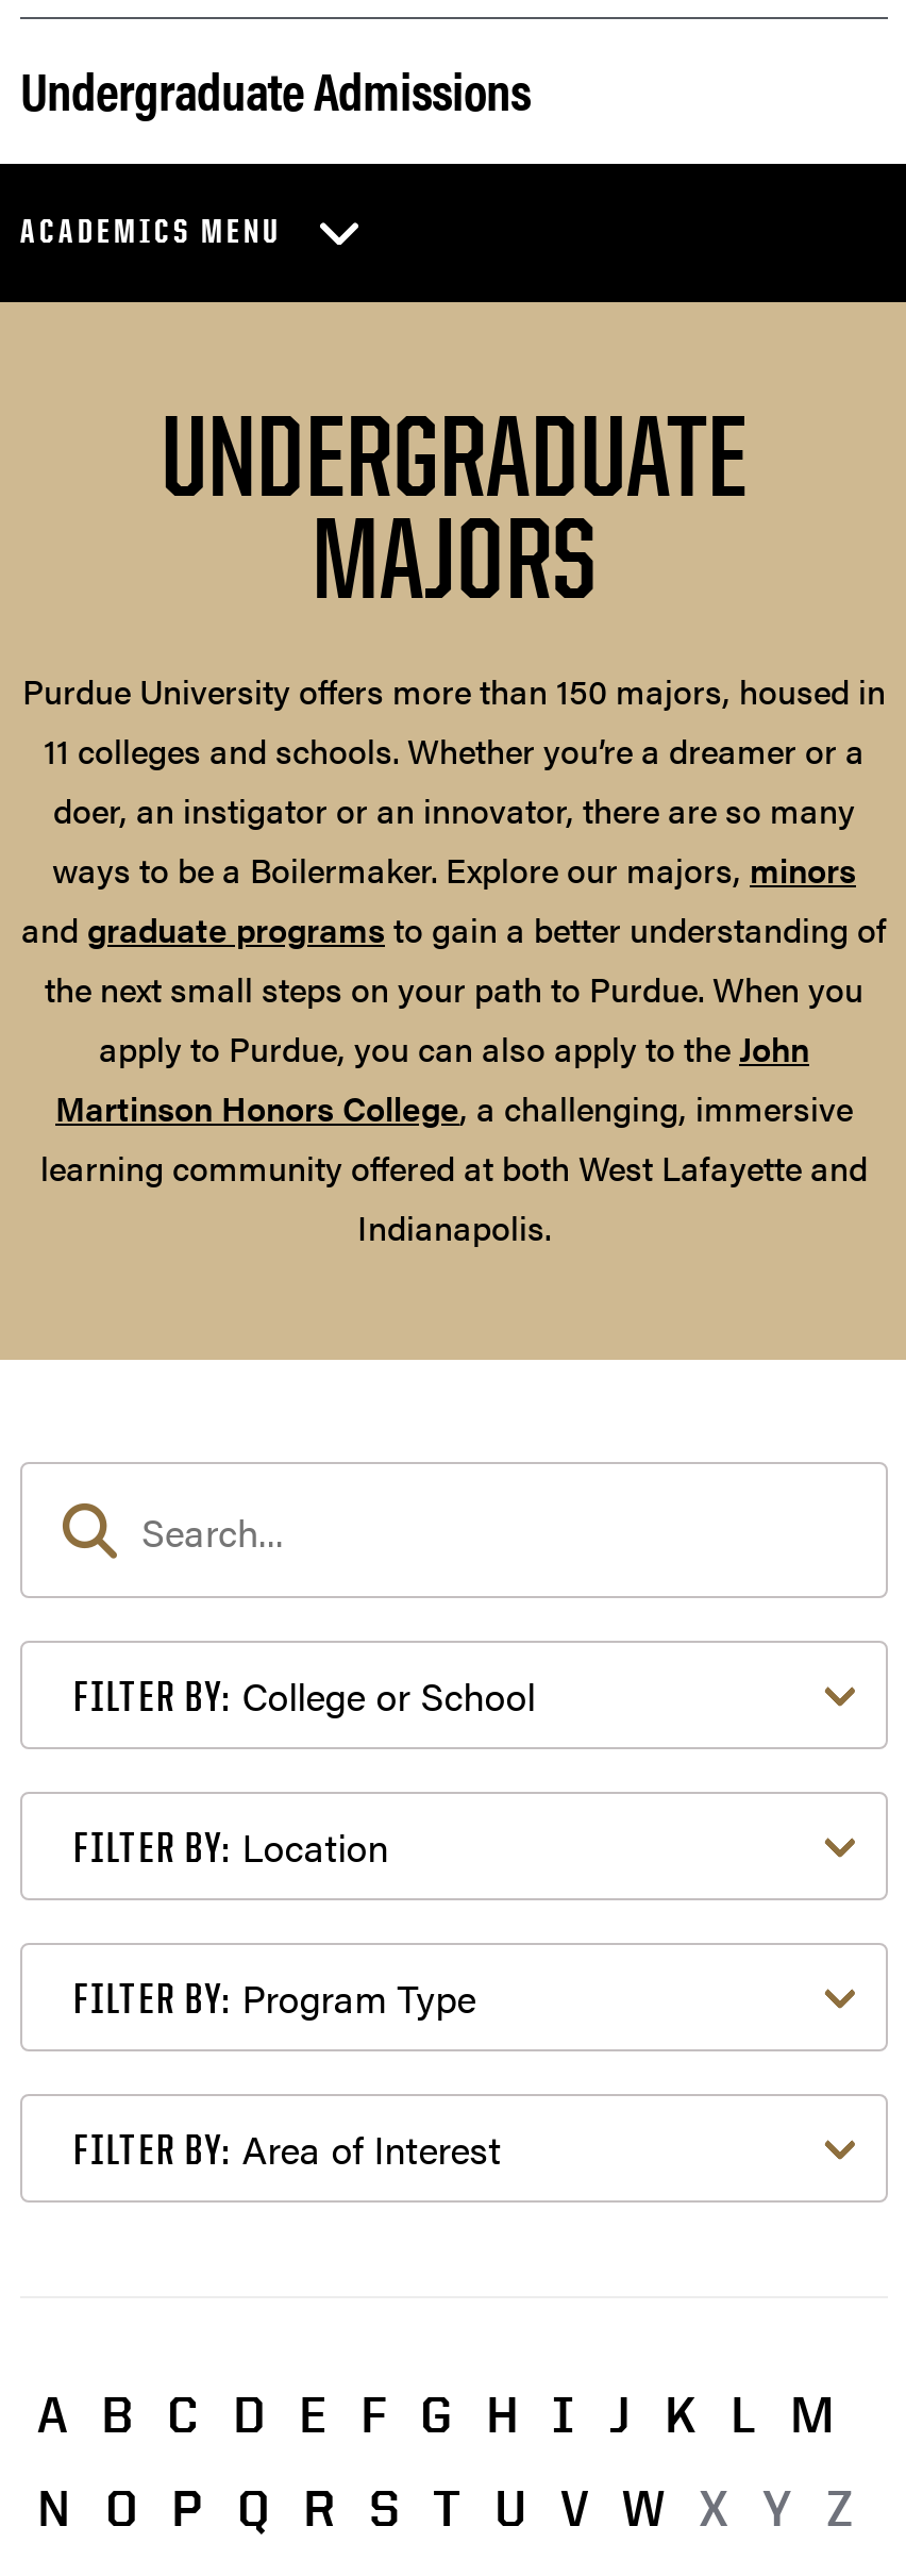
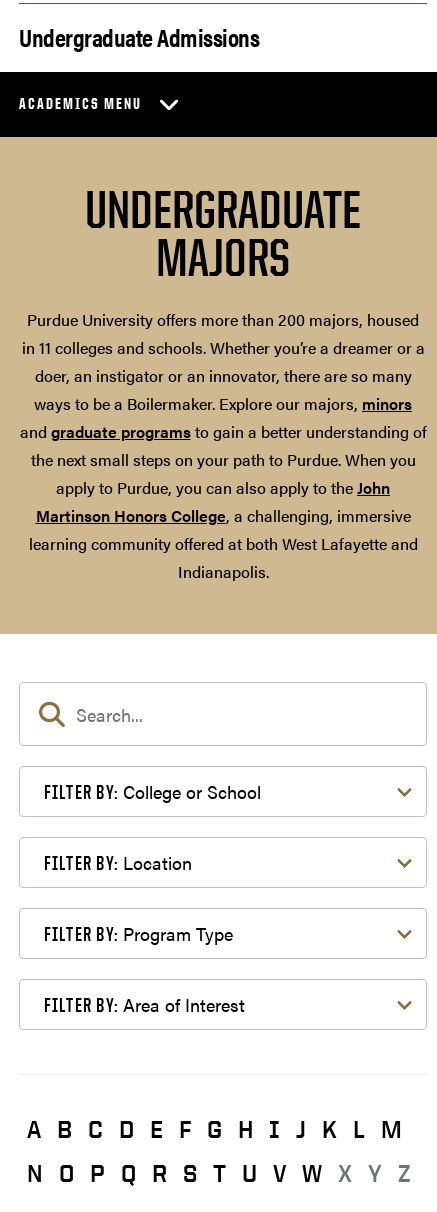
[22,667,886,775] Purdue University offers more than 150 majors, housed in | 11 colleges and schools. Whether you’re a dreamer or a -> [21,308,424,359] Purdue University offers more than 200 majors, housed | in 11 colleges and schools. Whether you’re a dreamer or a

